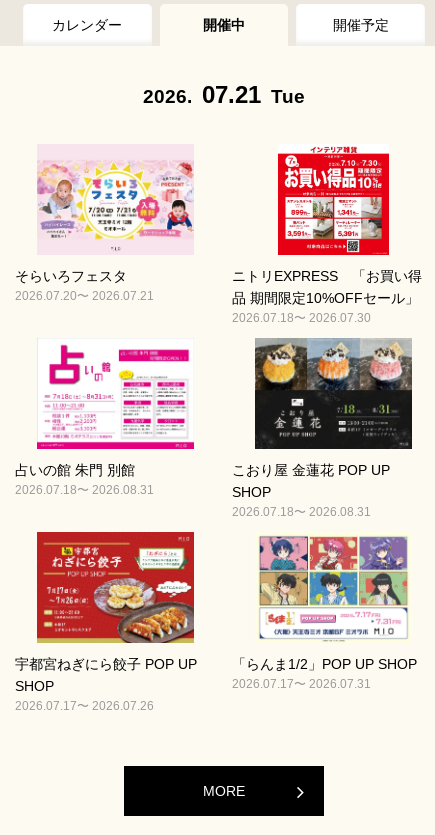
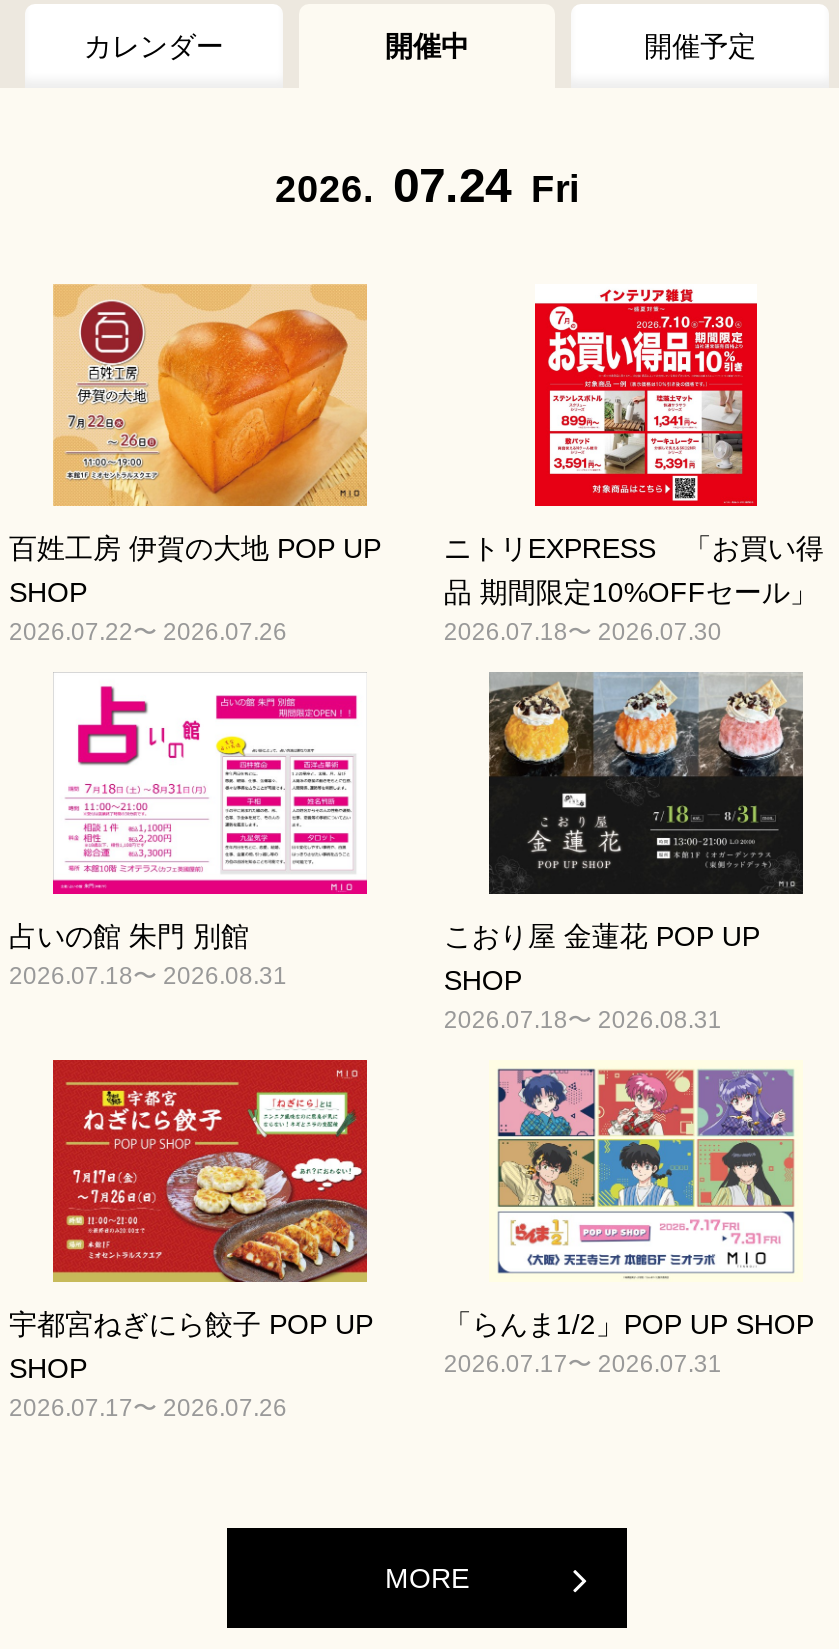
[143,81,305,108] 2026. 07.21 Tue -> [275,159,579,213] 2026. 07.24 Fri
[15,144,194,303] [image] | そらいろフェスタ | 2026.07.20〜 2026.07.21 -> [9,282,381,647] [image] | 百姓工房 伊賀の大地 POP UP | SHOP | 2026.07.22〜 2026.07.26

